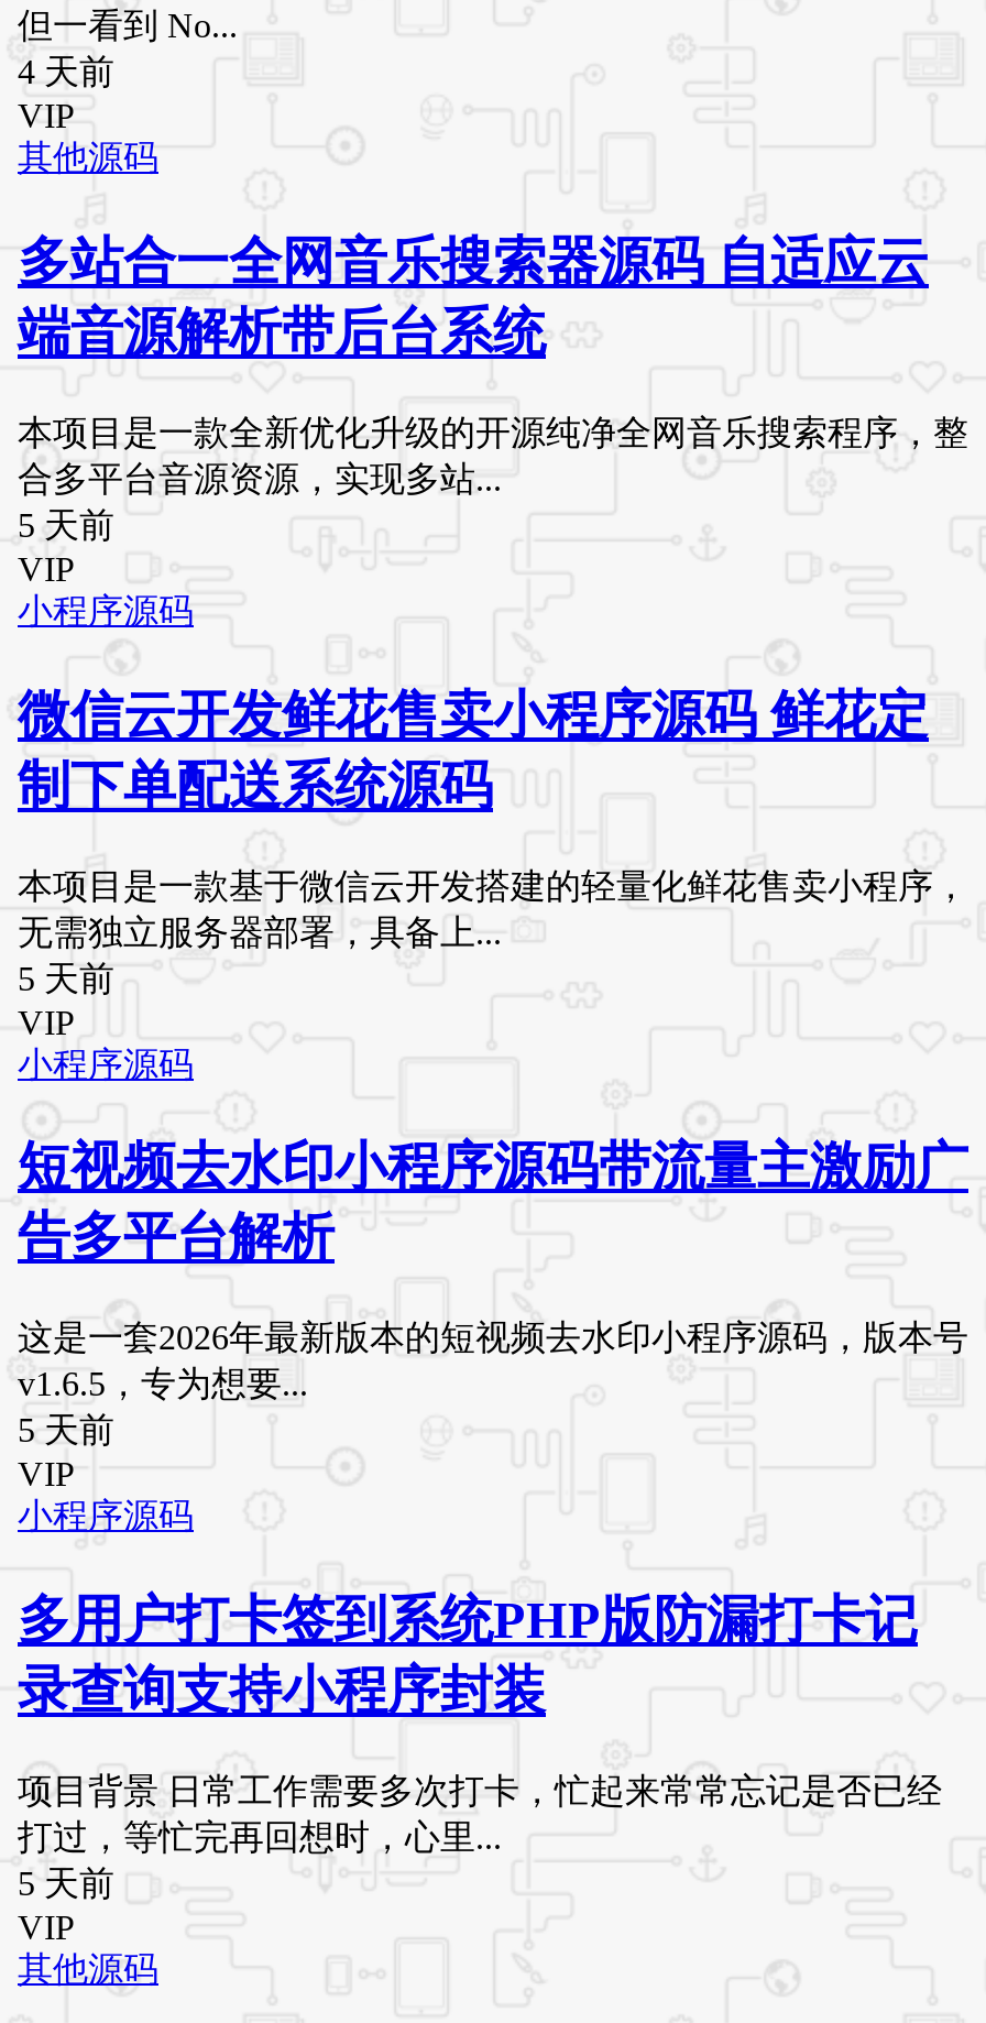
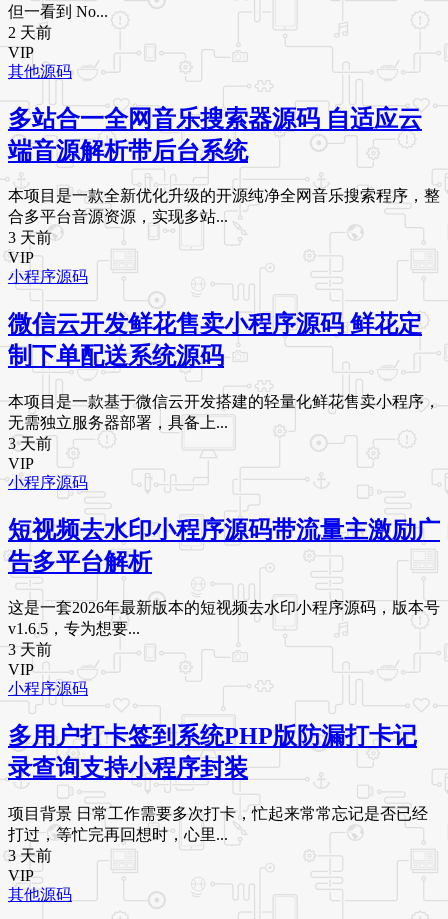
[18,52,114,89] 4 天前 -> [8,24,52,41] 2 天前
[18,505,114,542] 5 天前 -> [8,229,52,246] 3 天前
[18,958,114,995] 5 天前 -> [8,435,52,452] 3 天前
[18,1411,114,1449] 5 天前 -> [8,641,52,658] 3 天前
[18,1864,114,1902] 5 天前 -> [8,847,52,864] 3 天前

